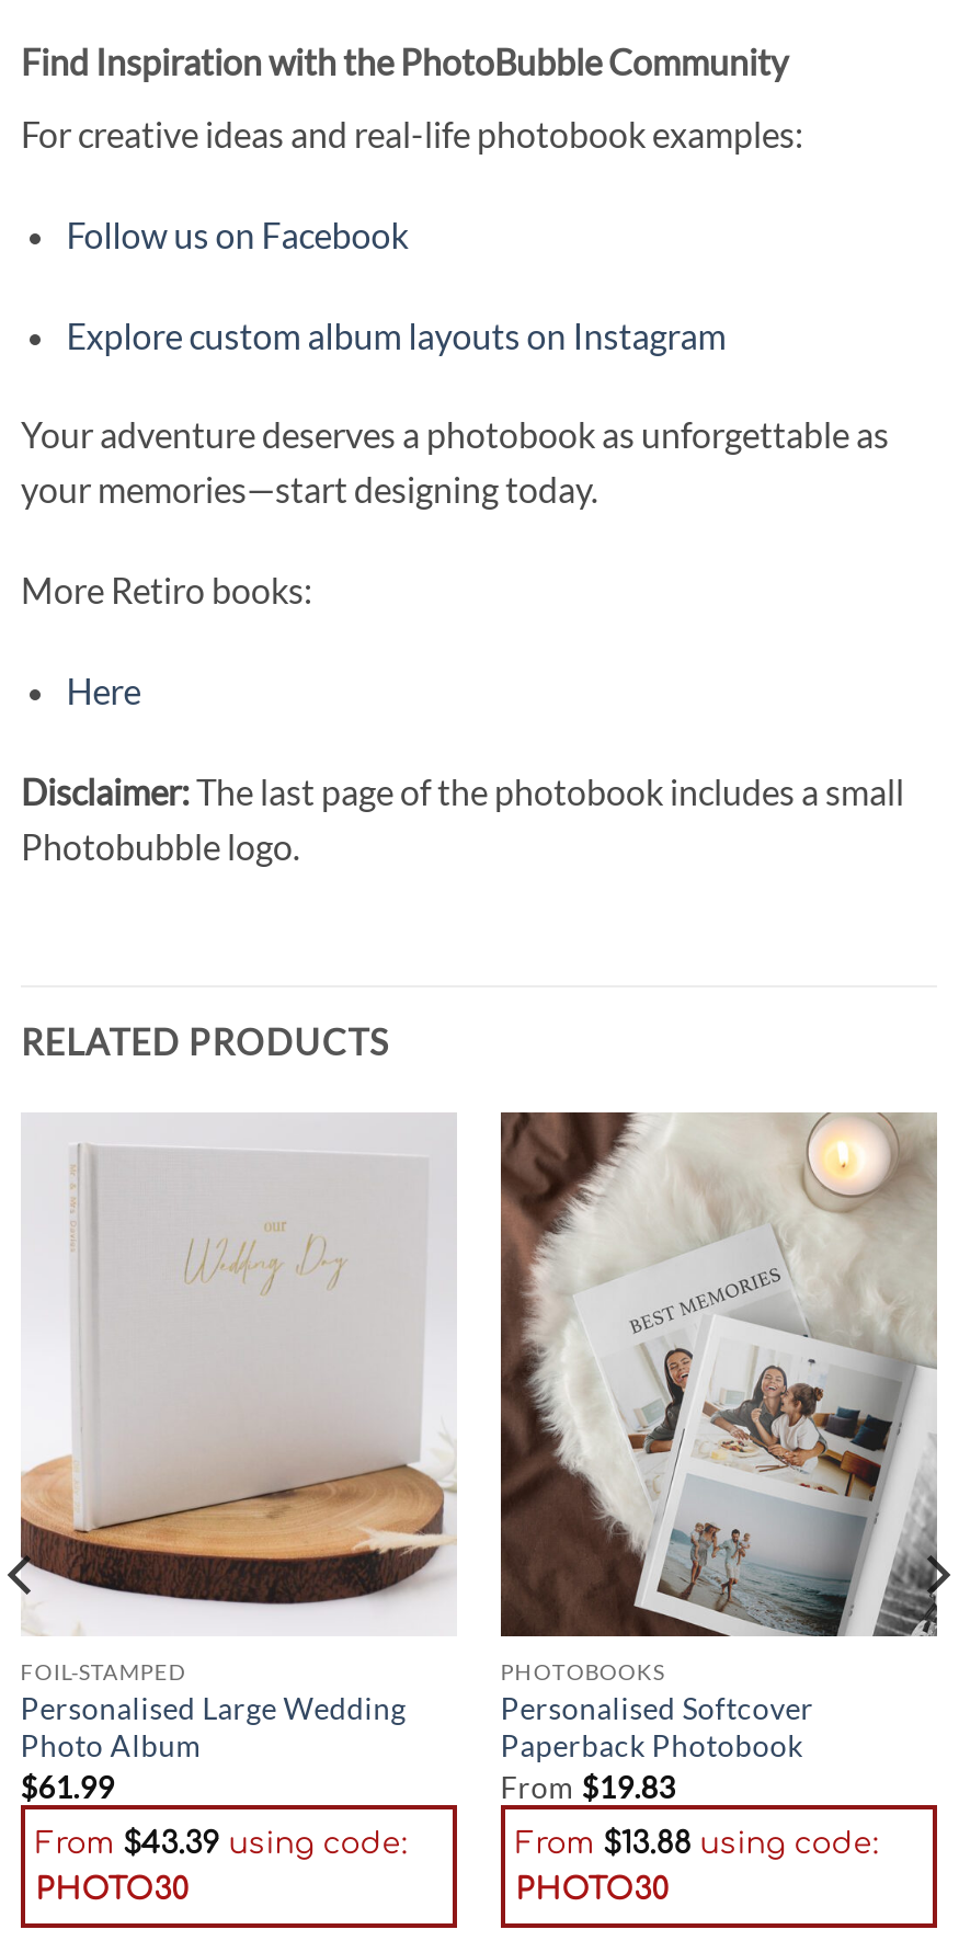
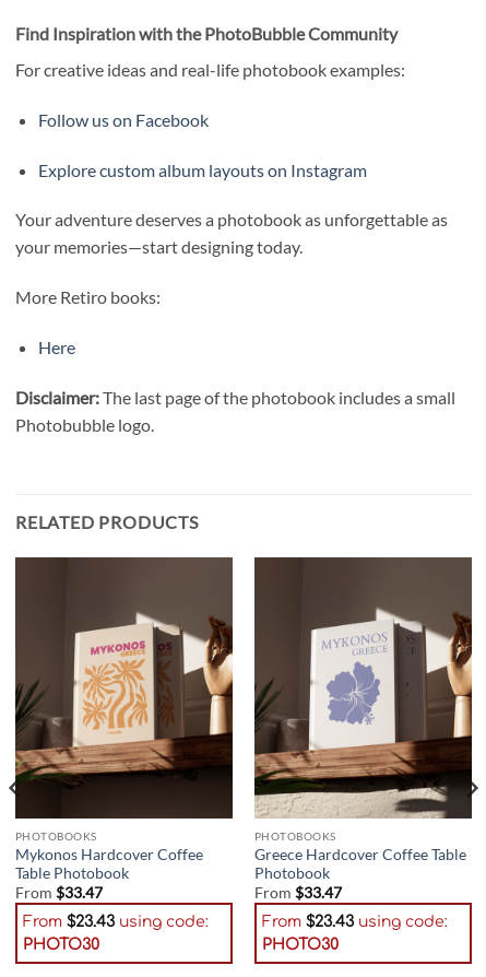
[19,1112,457,1804] [image] | FOIL-STAMPED | Personalised Large Wedding | Photo Album | $61.99 -> [14,556,234,902] [image] | PHOTOBOOKS | Mykonos Hardcover Coffee | Table Photobook | From $33.47
[499,1112,939,1804] [image] | Personalised Softcover | Paperback Photobook | From $19.83 -> [253,556,473,902] [image] | Greece Hardcover Coffee Table | Photobook | From $33.47
[36,1827,408,1859] From $43.39 using code: -> [23,913,208,930] From $23.43 using code:
[516,1827,880,1859] From $13.88 using code: -> [262,913,448,930] From $23.43 using code:

